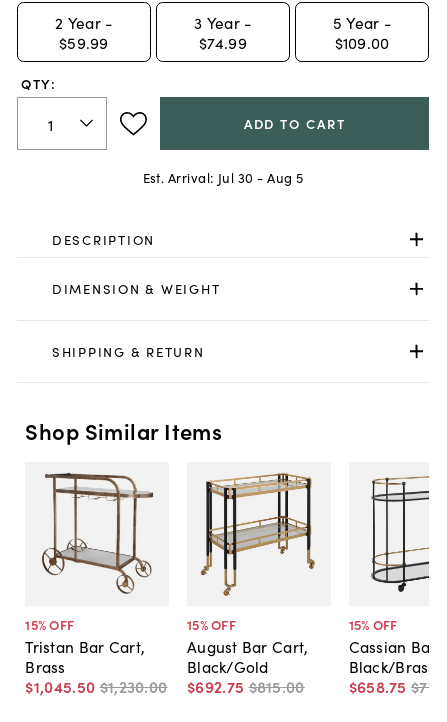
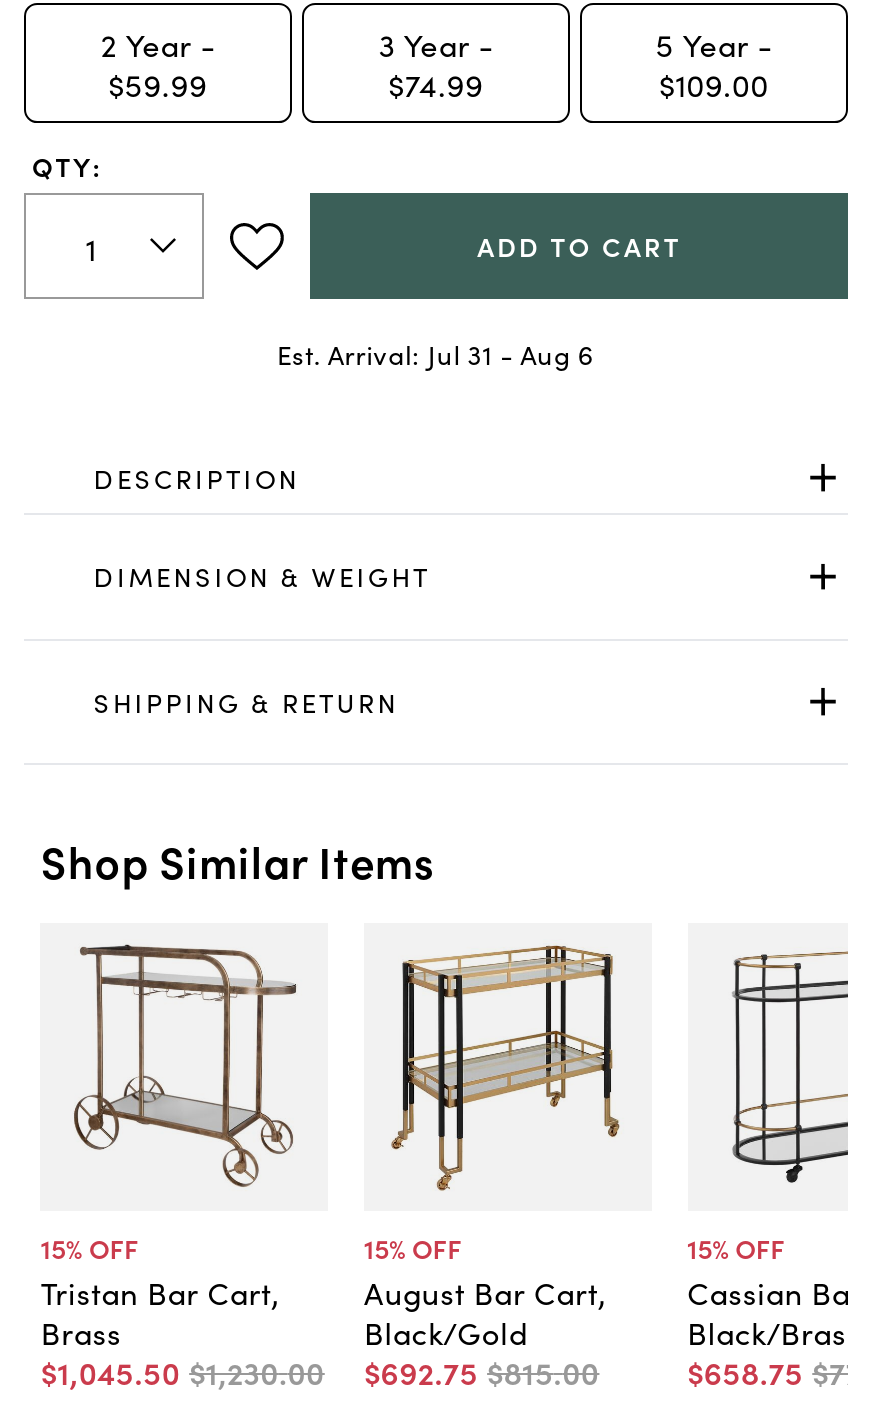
[142,168,303,187] Est. Arrival: Jul 30 - Aug 5 -> [277,334,595,372] Est. Arrival: Jul 31 - Aug 6

